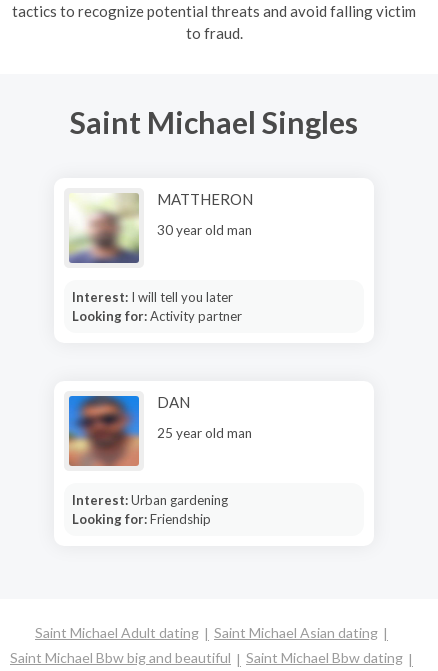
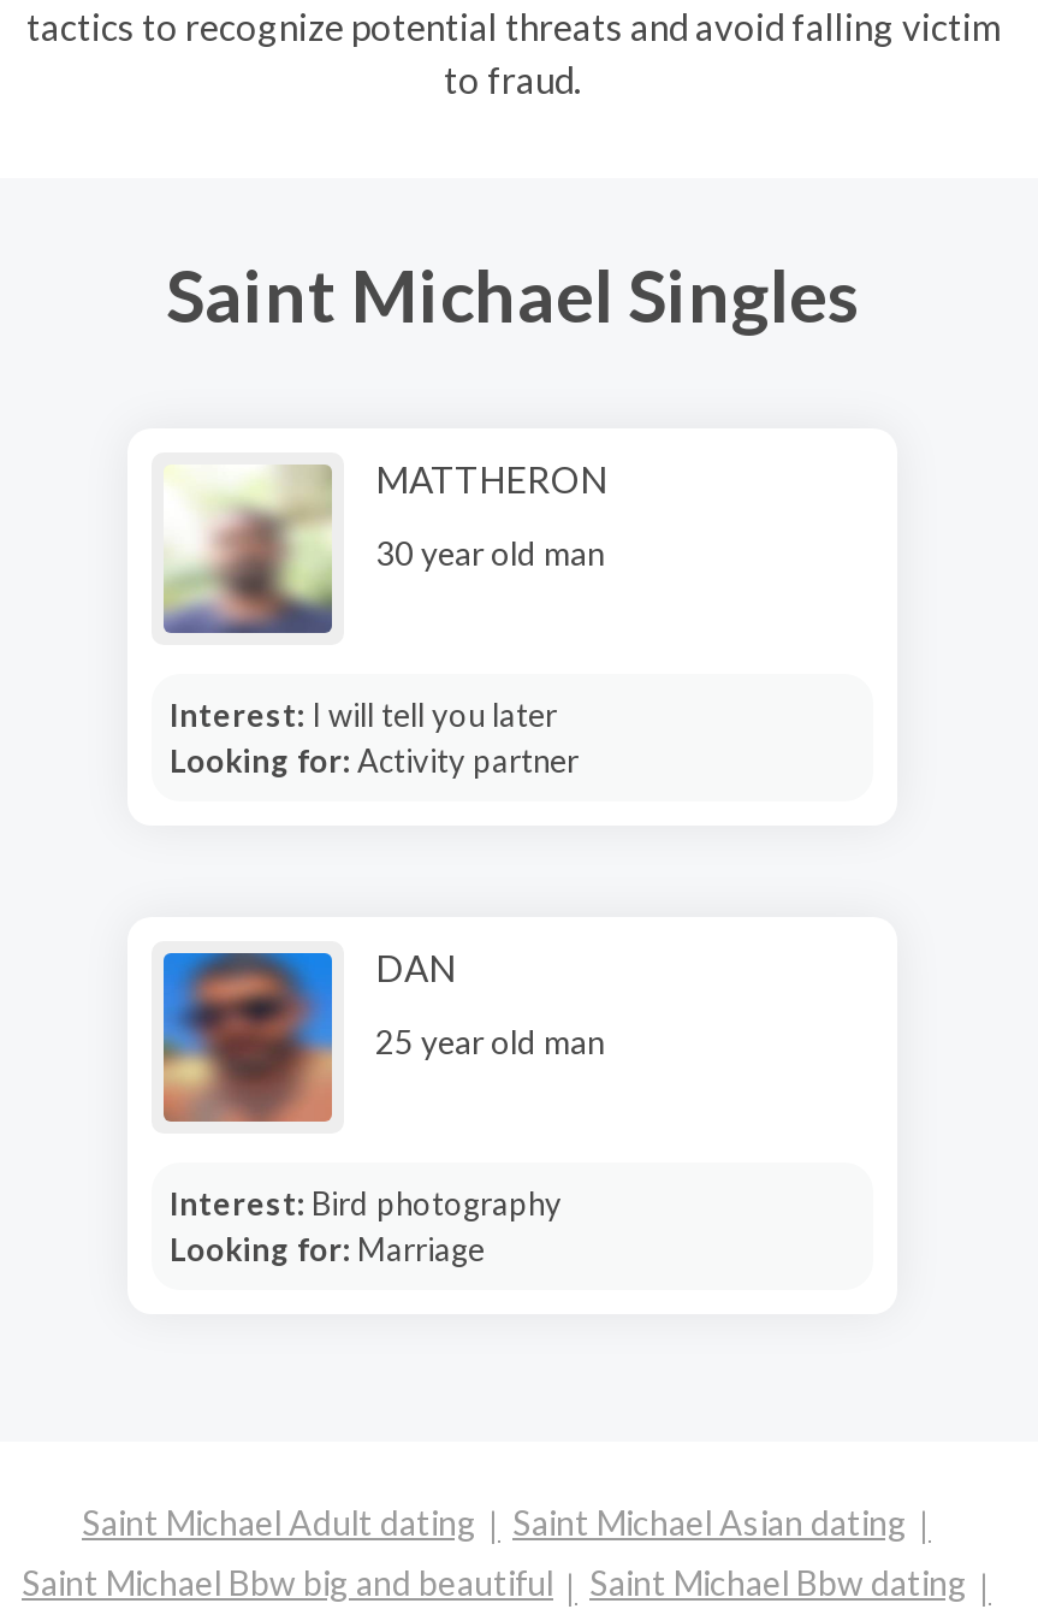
[71,491,227,507] Interest: Urban gardening -> [170,1183,562,1221] Interest: Bird photography
[71,510,210,526] Looking for: Friendship -> [170,1229,485,1267] Looking for: Marriage

